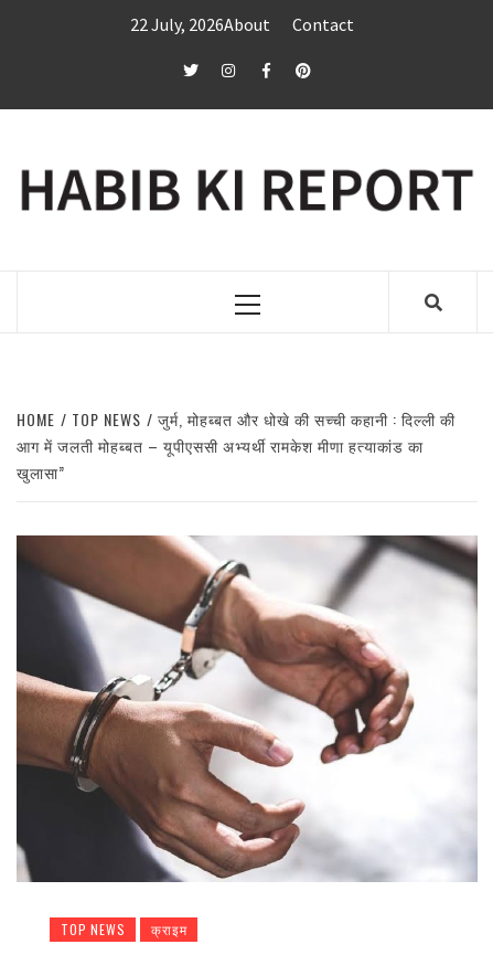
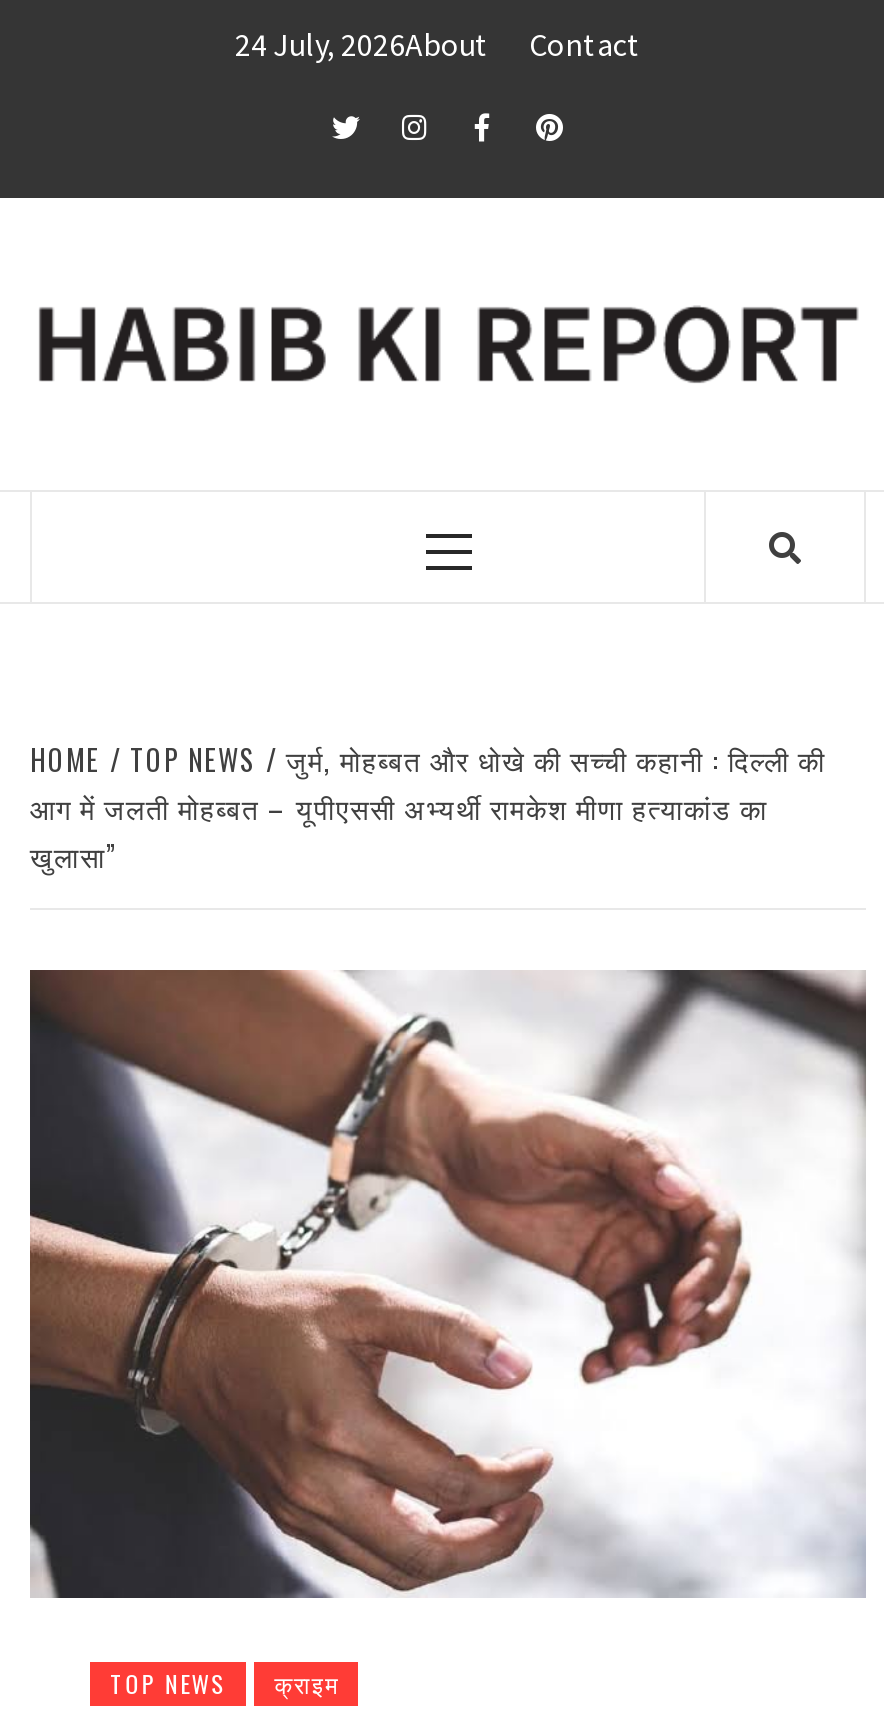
[130,13,353,35] 22 July, 2026About Contact -> [235,24,641,64] 24 July, 2026About Contact

